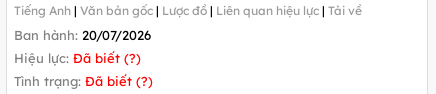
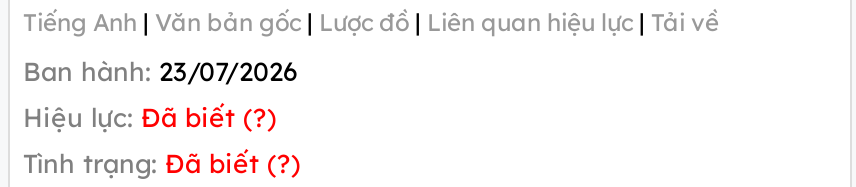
[13,27,150,43] Ban hành: 20/07/2026 -> [23,54,297,86] Ban hành: 23/07/2026

